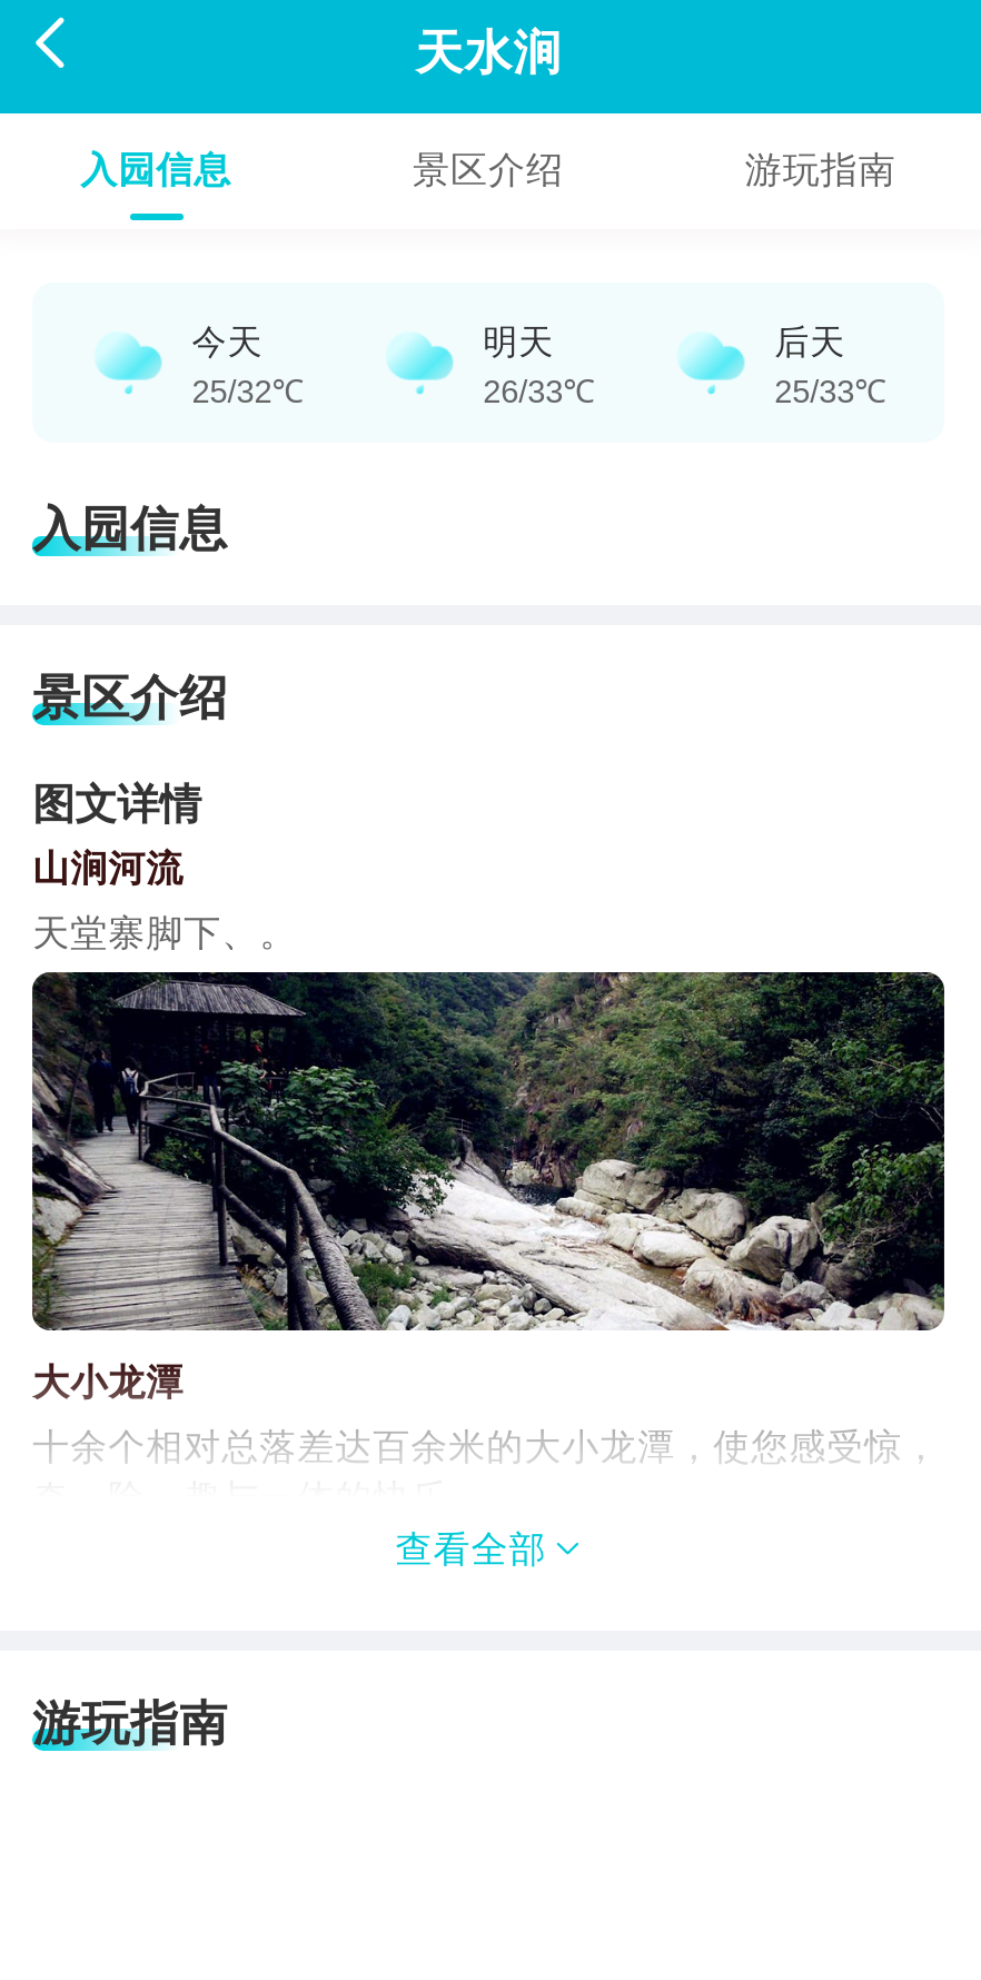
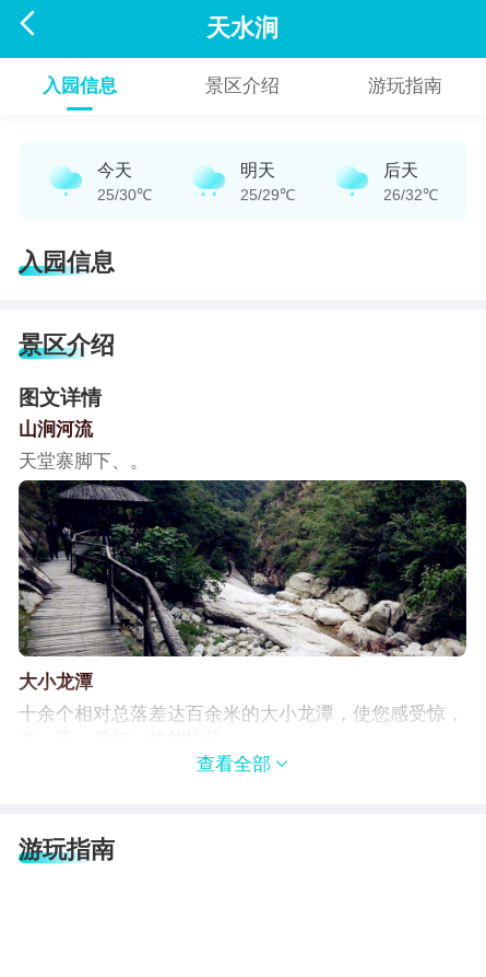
[192,373,303,408] 25/32℃ -> [97,185,152,203] 25/30℃
[483,373,594,408] 26/33℃ -> [240,185,295,203] 25/29℃
[774,373,886,408] 25/33℃ -> [383,185,438,203] 26/32℃

